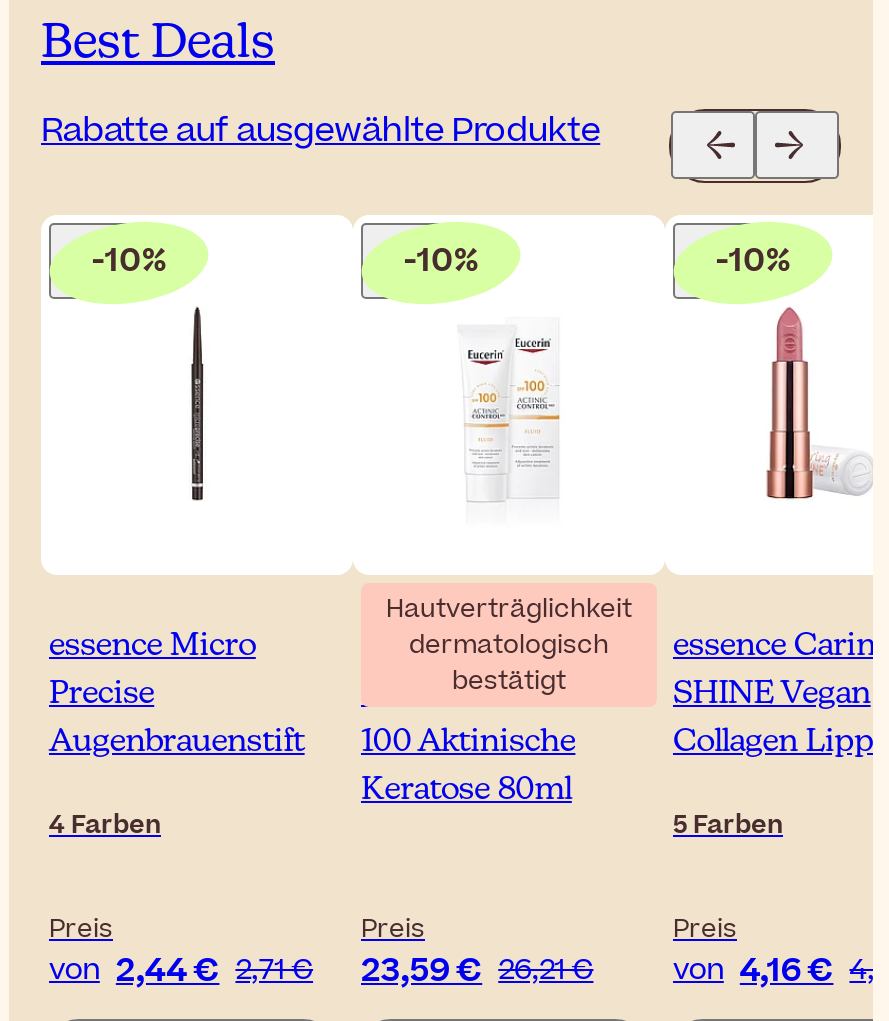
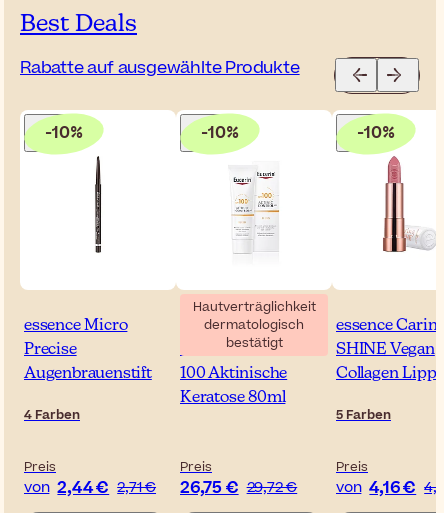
[361,946,593,994] 23,59 € 26,21 € -> [180,476,297,500] 26,75 € 29,72 €

